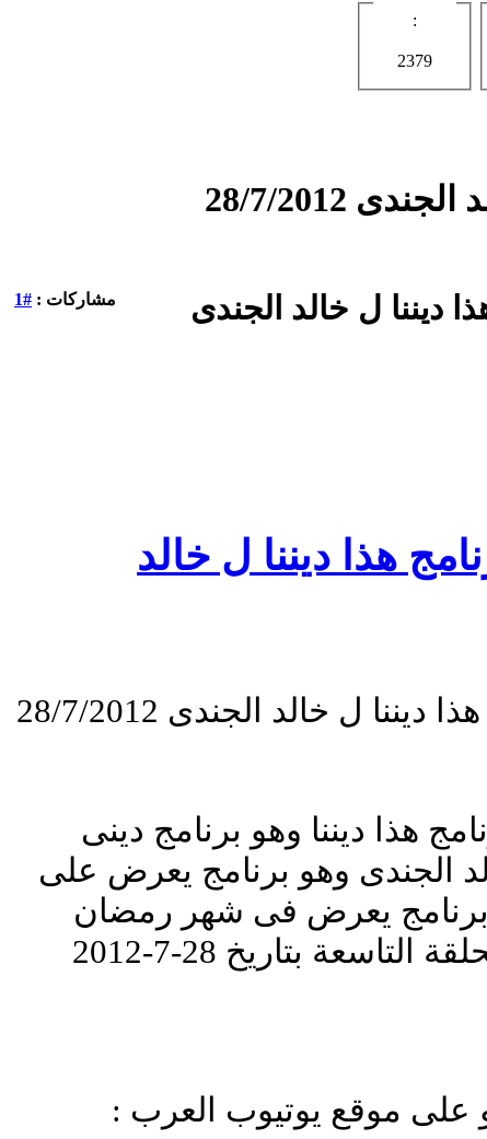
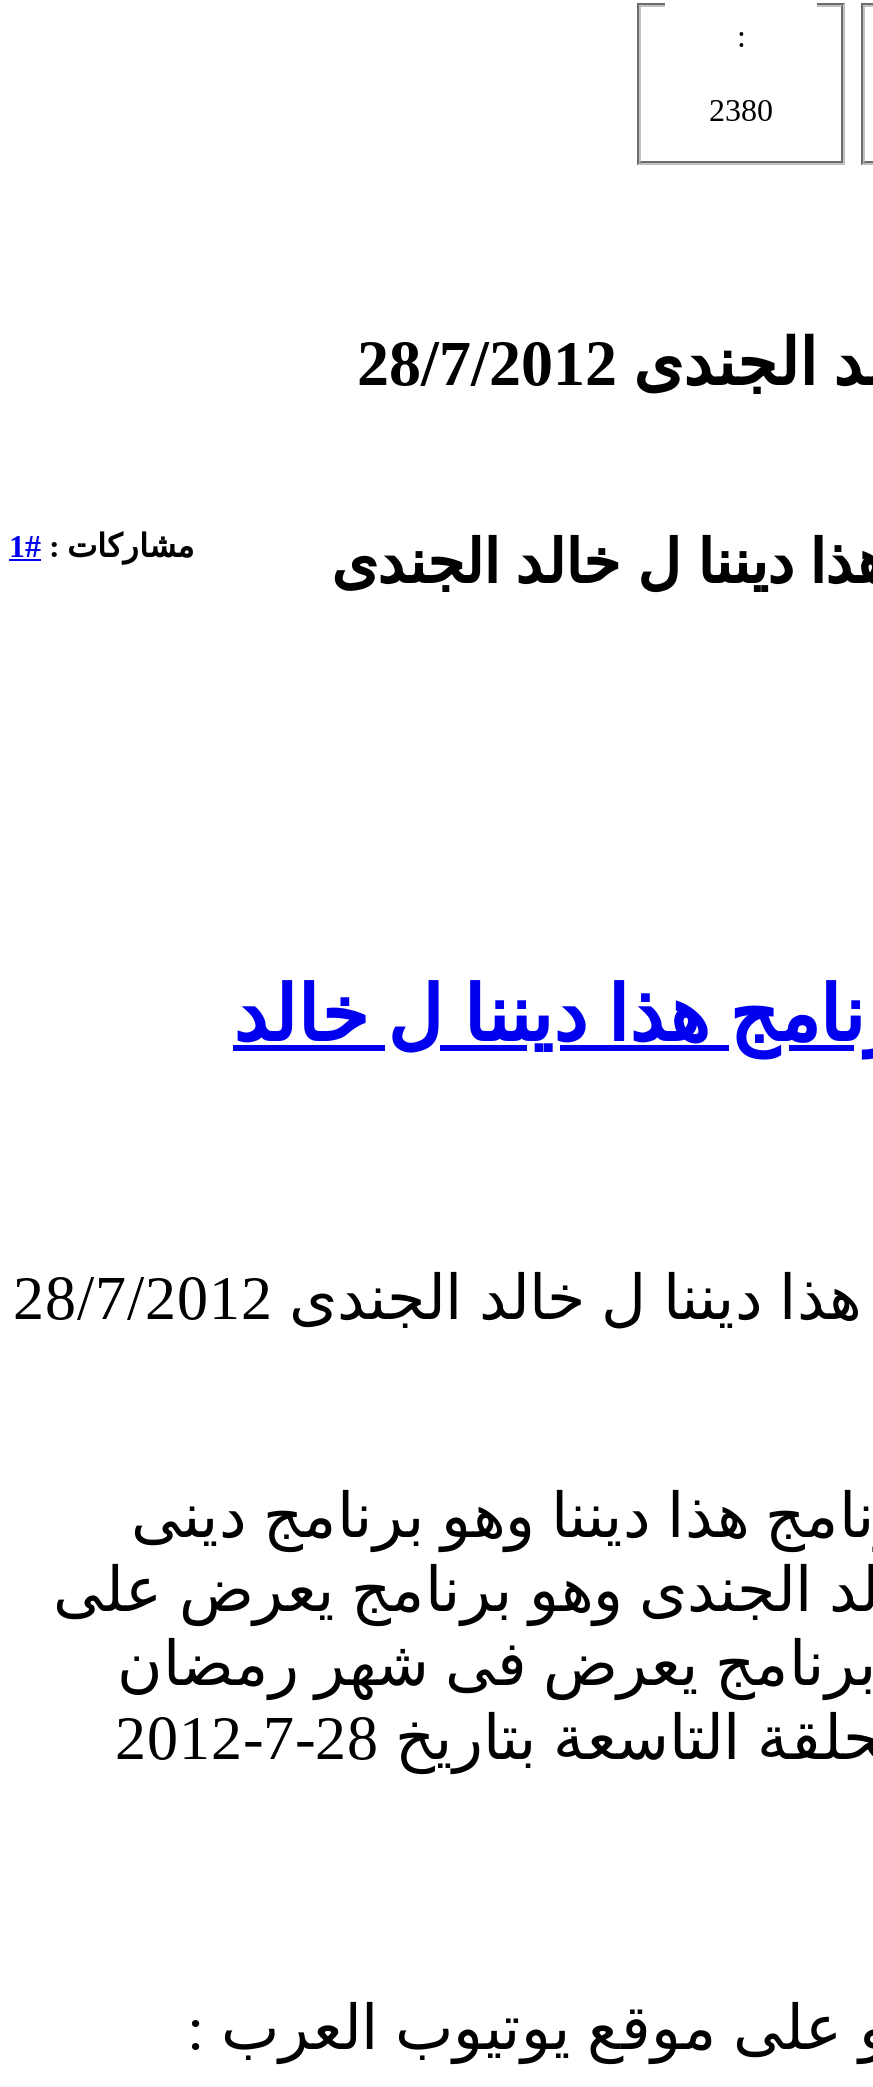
[397,51,432,70] 2379 -> [709,92,773,126] 2380

